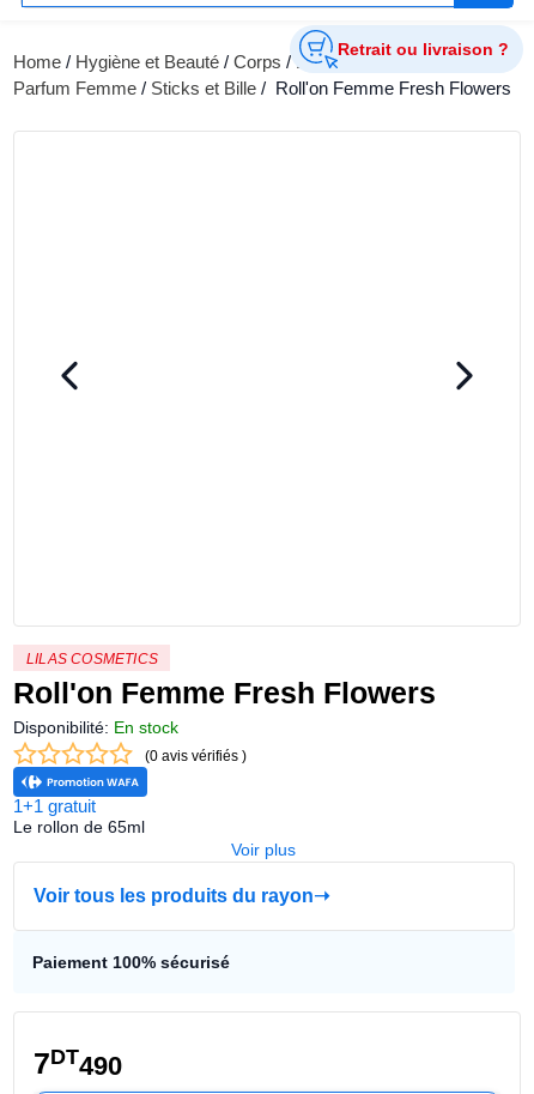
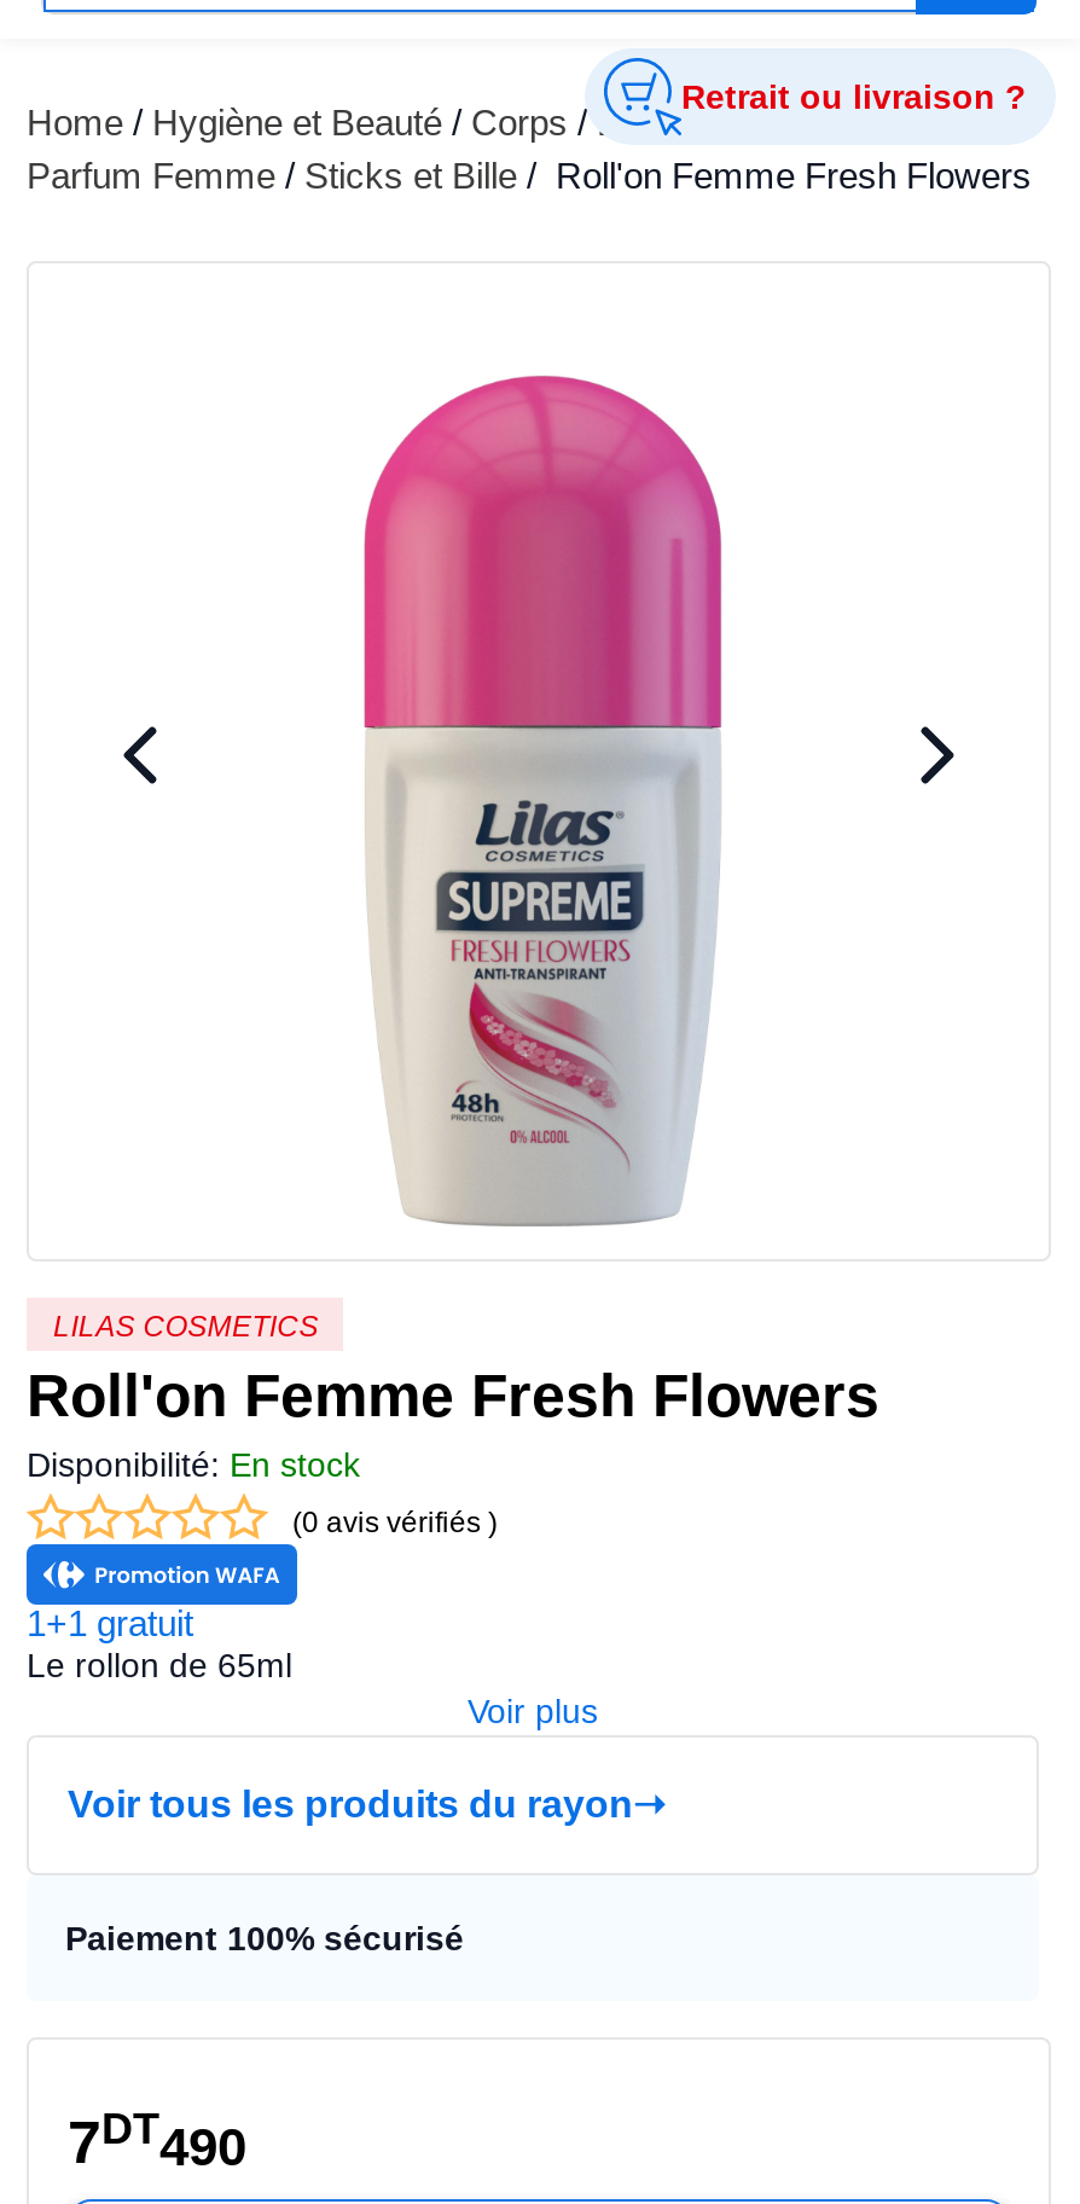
none -> [362,372,725,1228] [image]

